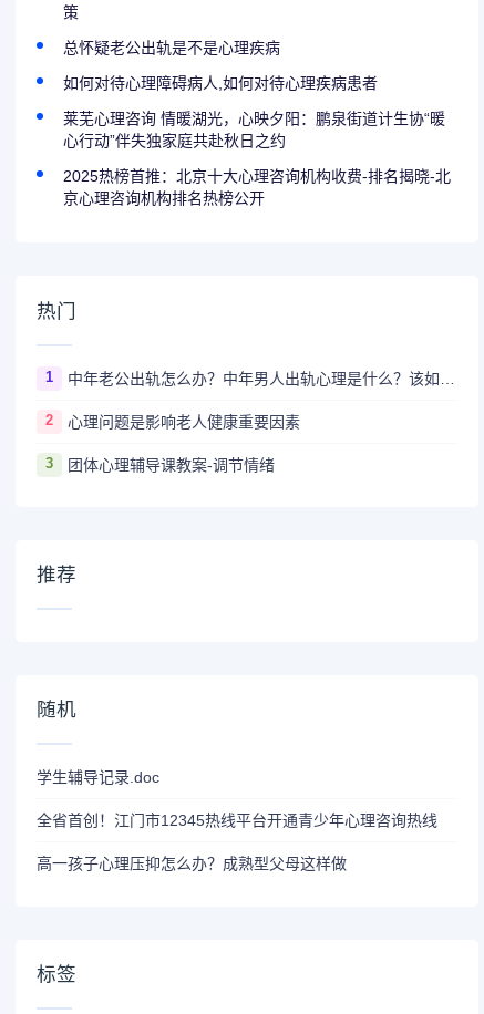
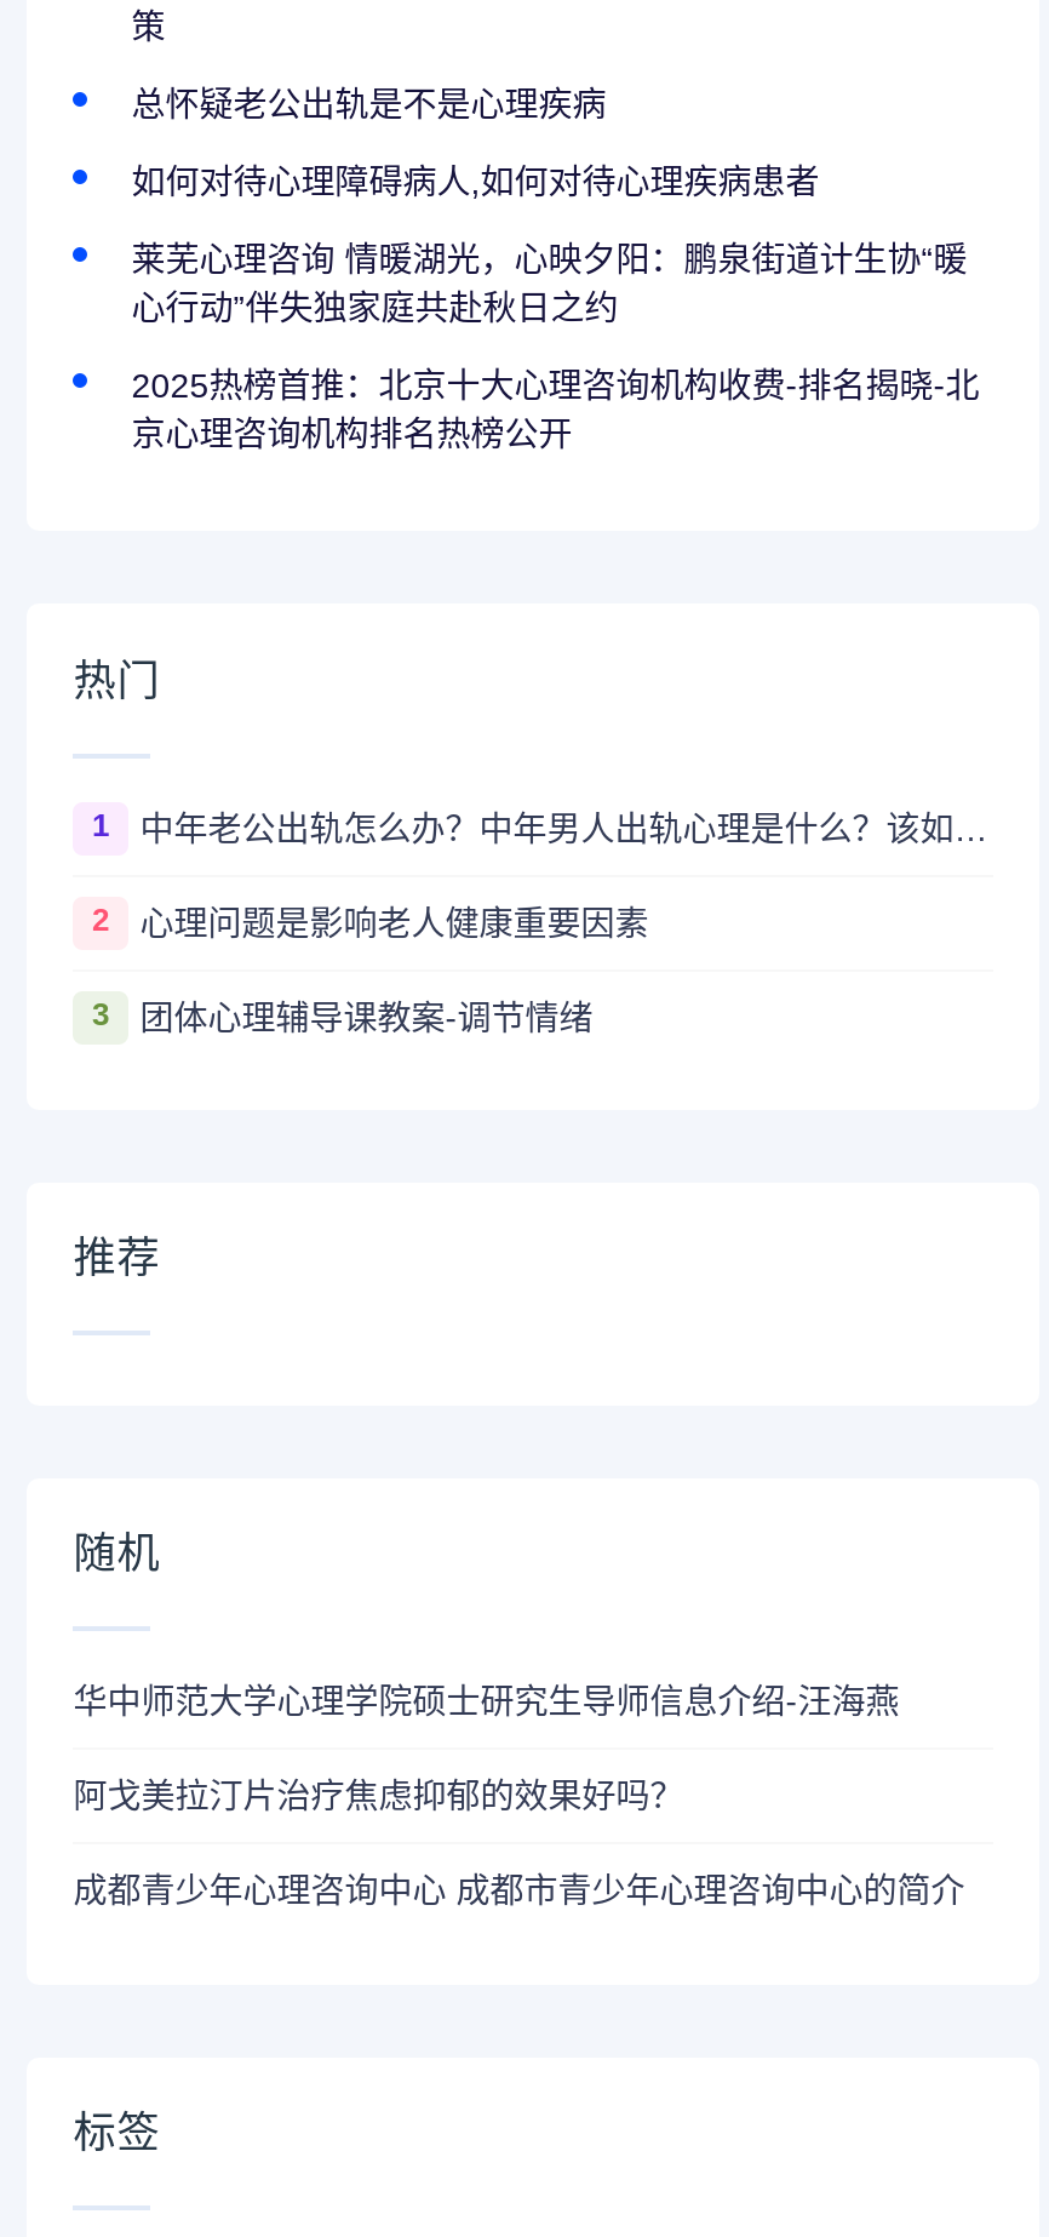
[37,769,160,786] 学生辅导记录.doc -> [73,1683,899,1721] 华中师范大学心理学院硕士研究生导师信息介绍-汪海燕
[37,812,438,829] 全省首创！江门市12345热线平台开通青少年心理咨询热线 -> [73,1777,684,1816] 阿戈美拉汀片治疗焦虑抑郁的效果好吗？
[37,855,347,873] 高一孩子心理压抑怎么办？成熟型父母这样做 -> [73,1872,965,1911] 成都青少年心理咨询中心 成都市青少年心理咨询中心的简介

